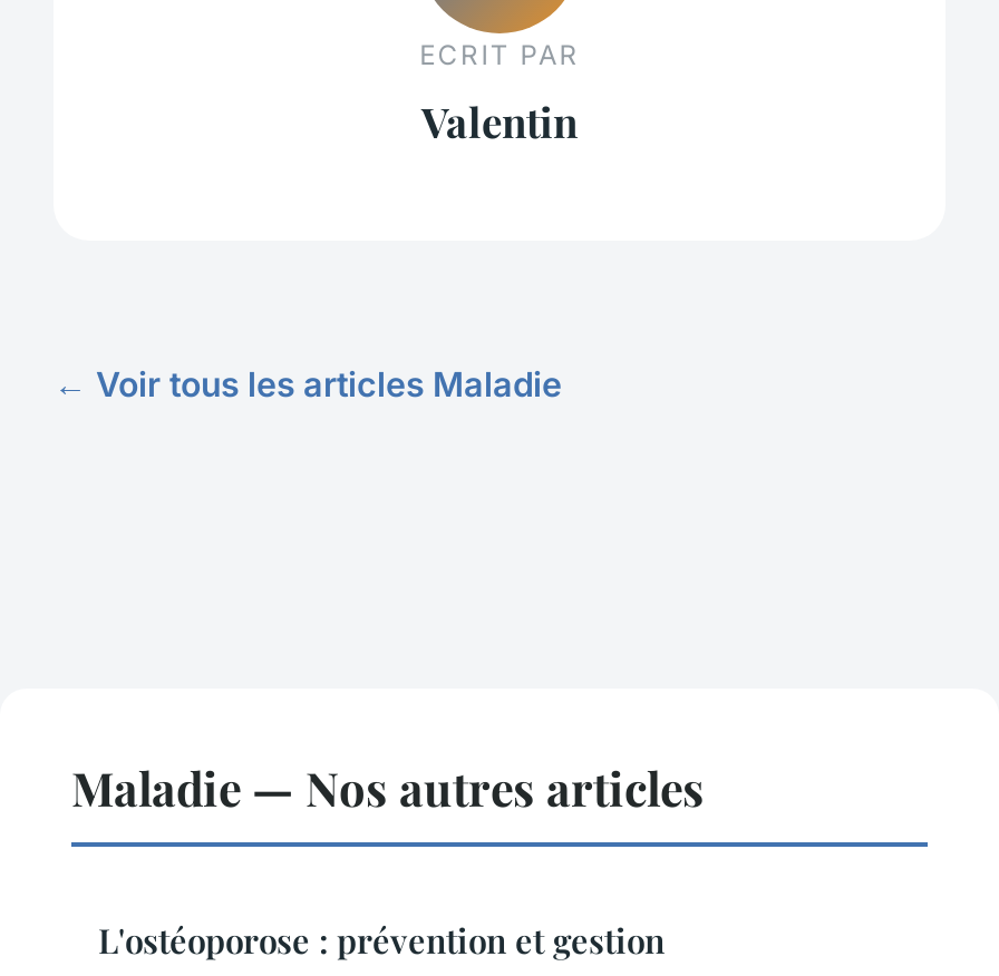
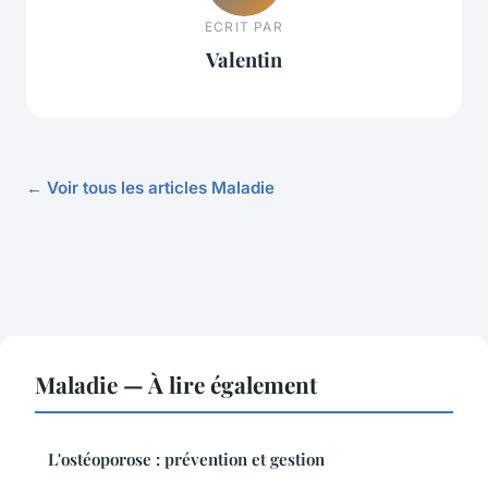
[71,755,705,818] Maladie — Nos autres articles -> [35,369,317,399] Maladie — À lire également

